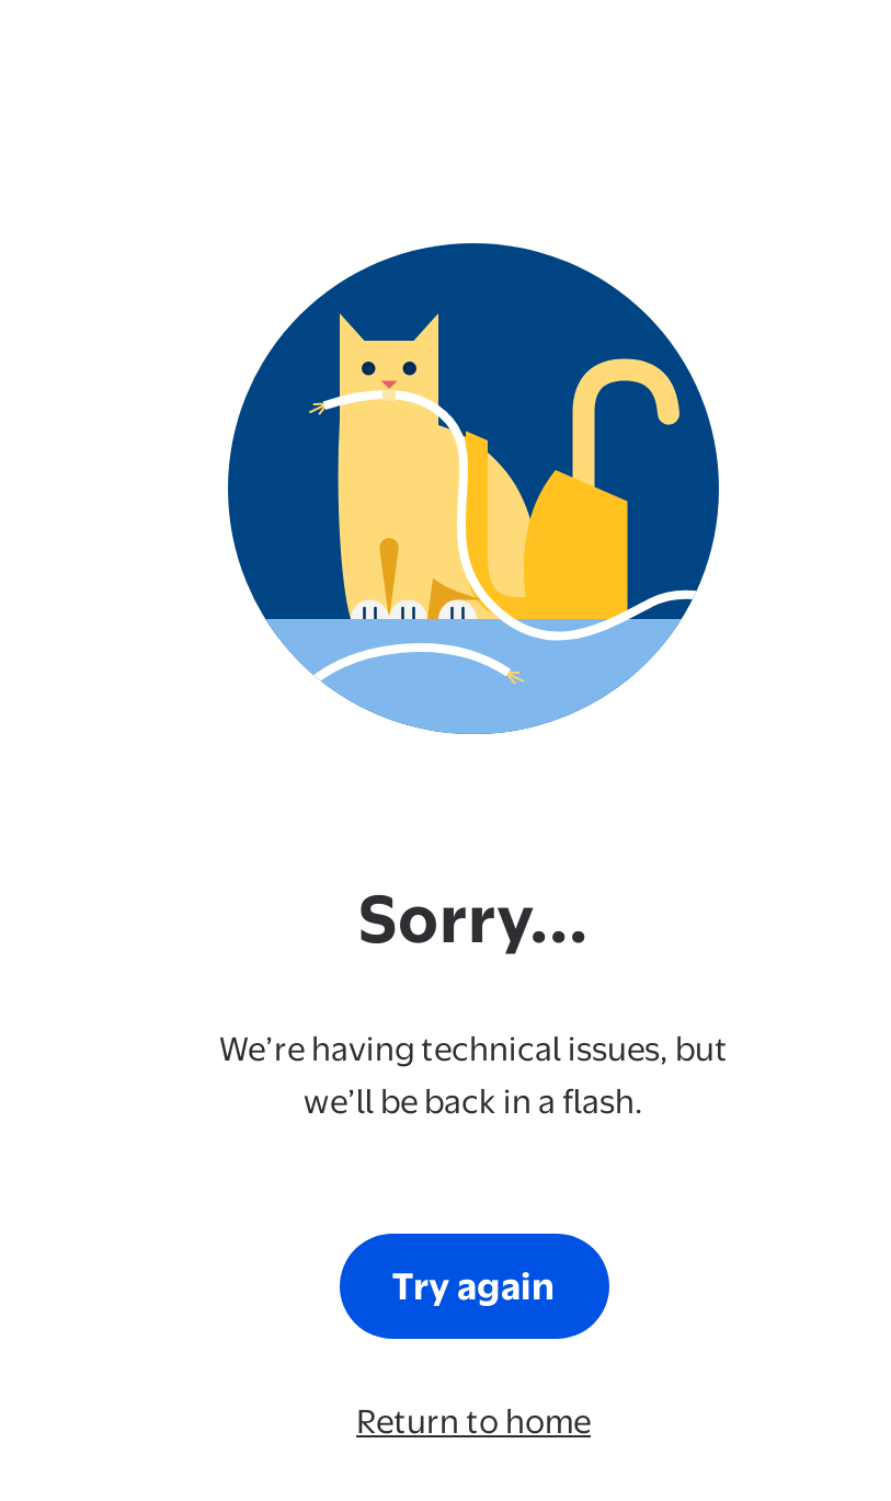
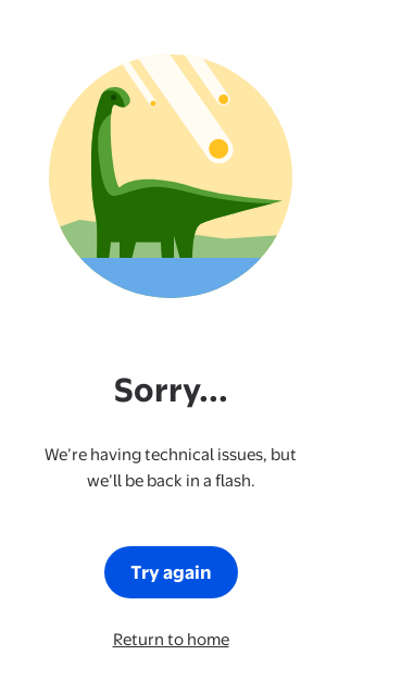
[226,241,721,686] [image] -> [49,54,292,273] [image]

